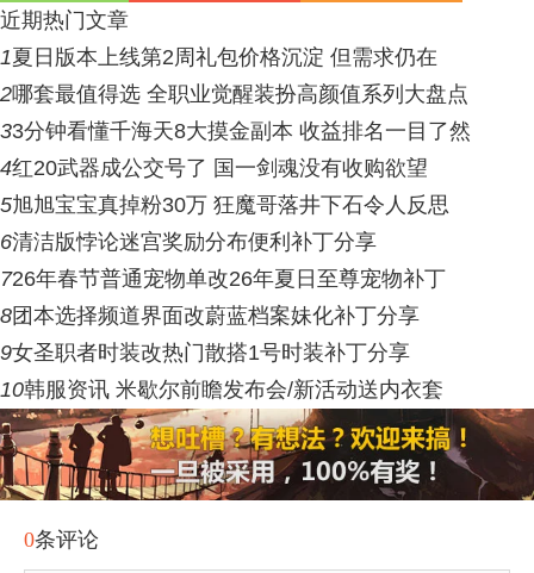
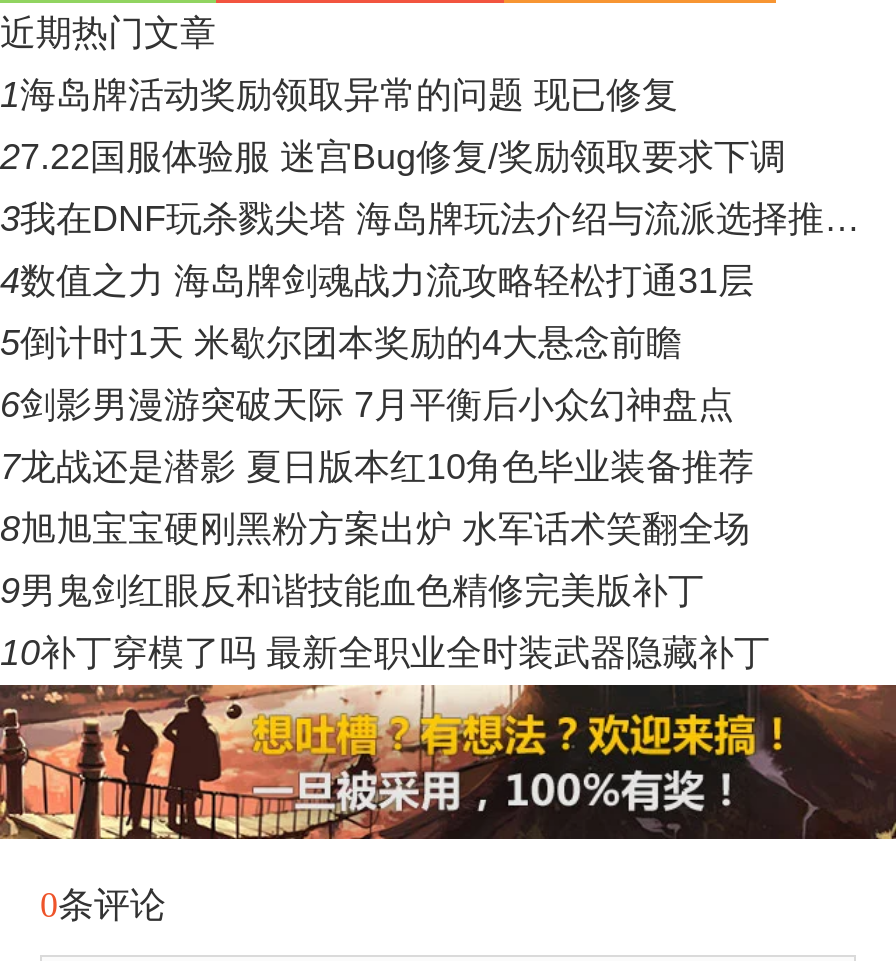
[0,45,437,69] 1夏日版本上线第2周礼包价格沉淀 但需求仍在 -> [0,75,678,115] 1海岛牌活动奖励领取异常的问题 现已修复
[0,82,468,106] 2哪套最值得选 全职业觉醒装扮高颜值系列大盘点 -> [0,137,786,177] 27.22国服体验服 迷宫Bug修复/奖励领取要求下调
[0,119,471,143] 33分钟看懂千海天8大摸金副本 收益排名一目了然 -> [0,199,860,239] 3我在DNF玩杀戮尖塔 海岛牌玩法介绍与流派选择推…
[0,156,428,180] 4红20武器成公交号了 国一剑魂没有收购欲望 -> [0,261,754,301] 4数值之力 海岛牌剑魂战力流攻略轻松打通31层
[0,193,449,217] 5旭旭宝宝真掉粉30万 狂魔哥落井下石令人反思 -> [0,323,682,363] 5倒计时1天 米歇尔团本奖励的4大悬念前瞻
[0,230,377,254] 6清洁版悖论迷宫奖励分布便利补丁分享 -> [0,385,734,425] 6剑影男漫游突破天际 7月平衡后小众幻神盘点
[0,267,446,291] 726年春节普通宠物单改26年夏日至尊宠物补丁 -> [0,447,754,487] 7龙战还是潜影 夏日版本红10角色毕业装备推荐
[0,304,420,328] 8团本选择频道界面改蔚蓝档案妹化补丁分享 -> [0,509,750,549] 8旭旭宝宝硬刚黑粉方案出炉 水军话术笑翻全场
[0,341,410,365] 9女圣职者时装改热门散搭1号时装补丁分享 -> [0,571,704,611] 9男鬼剑红眼反和谐技能血色精修完美版补丁
[0,378,443,401] 10韩服资讯 米歇尔前瞻发布会/新活动送内衣套 -> [0,633,770,673] 10补丁穿模了吗 最新全职业全时装武器隐藏补丁

